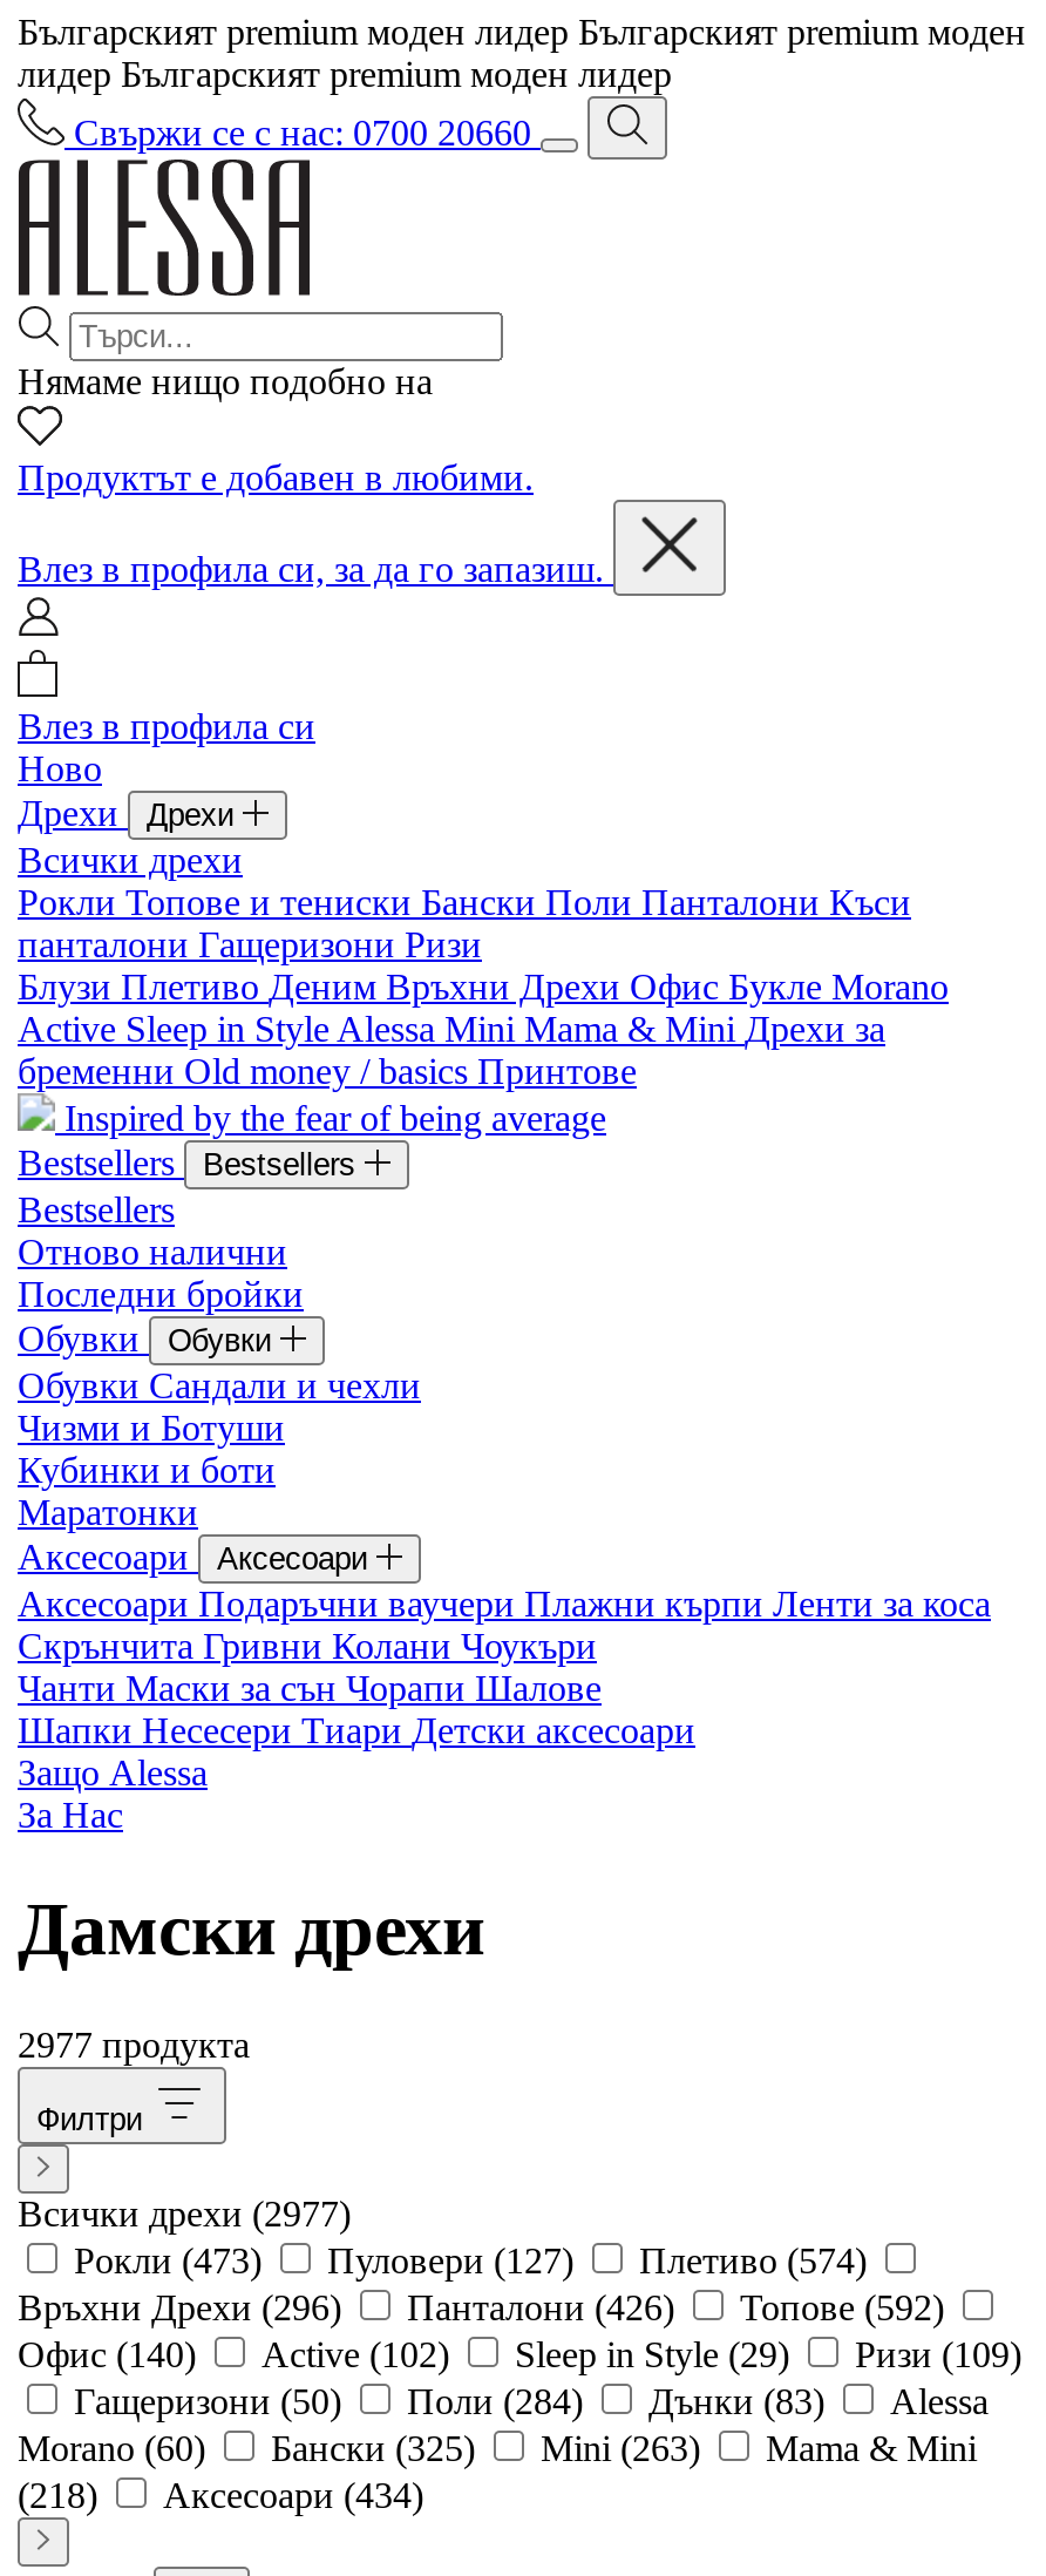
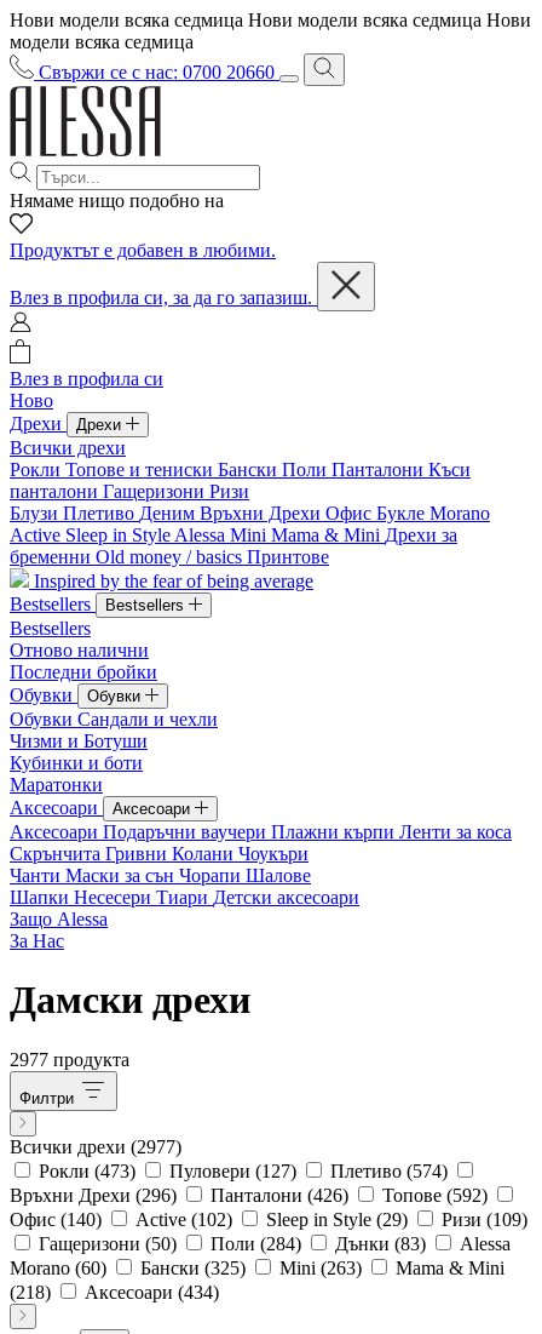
[18,12,1026,94] Българският premium моден лидер Българският premium моден | лидерБългарският premium моден лидер -> [10,10,531,52] Нови модели всяка седмица Нови модели всяка седмица Нови | модели всяка седмица

